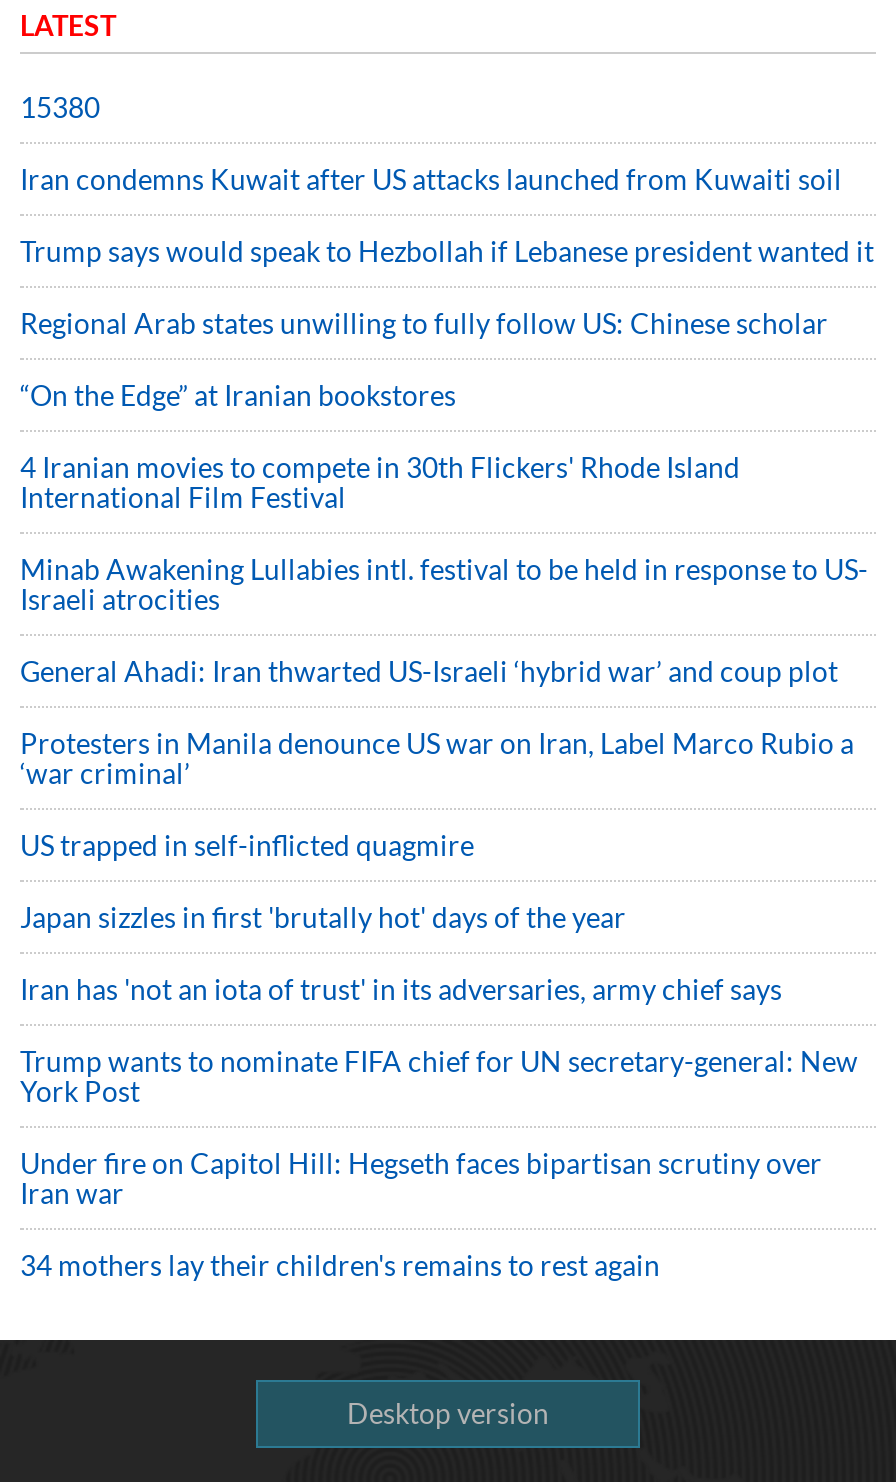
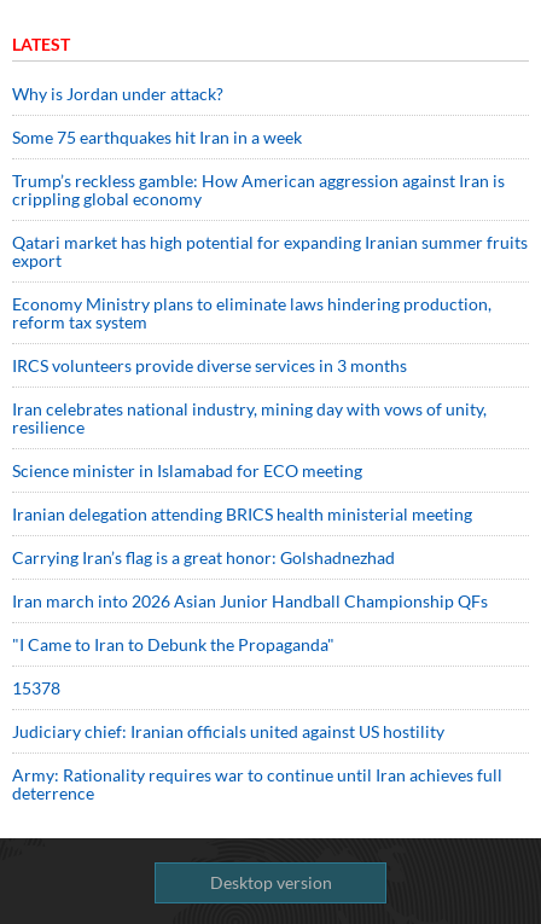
[20,91,100,125] 15380 -> [12,84,223,104] Why is Jordan under attack?
[20,163,842,197] Iran condemns Kuwait after US attacks launched from Kuwaiti soil -> [12,127,302,148] Some 75 earthquakes hit Iran in a week
[20,235,874,269] Trump says would speak to Hezbollah if Lebanese president wanted it -> [12,171,505,209] Trump’s reckless gamble: How American aggression against Iran is | crippling global economy
[20,307,828,341] Regional Arab states unwilling to fully follow US: Chinese scholar -> [12,232,528,271] Qatari market has high potential for expanding Iranian summer fruits | export
[20,379,456,413] “On the Edge” at Iranian bookstores -> [12,294,491,333] Economy Ministry plans to eliminate laws hindering production, | reform tax system
[20,451,740,515] 4 Iranian movies to compete in 30th Flickers' Rhode Island | International Film Festival -> [12,355,407,376] IRCS volunteers provide diverse services in 3 months
[20,553,868,617] Minab Awakening Lullabies intl. festival to be held in response to US- | Israeli atrocities -> [12,399,487,438] Iran celebrates national industry, mining day with vows of unity, | resilience
[20,655,838,689] General Ahadi: Iran thwarted US-Israeli ‘hybrid war’ and coup plot -> [12,461,362,481] Science minister in Islamabad for ECO meeting
[20,727,854,791] Protesters in Manila denounce US war on Iran, Label Marco Rubio a | ‘war criminal’ -> [12,504,472,525] Iranian delegation attending BRICS health ministerial meeting
[20,829,480,863] US trapped in self-inflicted quagmire -> [12,548,395,568] Carrying Iran’s flag is a great honor: Golshadnezhad
[20,901,626,935] Japan sizzles in first 'brutally hot' days of the year -> [12,591,488,612] Iran march into 2026 Asian Junior Handball Championship QFs
[20,973,788,1007] Iran has 'not an iota of trust' in its adversaries, army chief says -> [12,634,335,655] "I Came to Iran to Debunk the Propaganda"
[20,1045,858,1109] Trump wants to nominate FIFA chief for UN secretary-general: New | York Post -> [12,678,60,698] 15378
[20,1147,822,1211] Under fire on Capitol Hill: Hegseth faces bipartisan scrutiny over | Iran war -> [12,721,452,742] Judiciary chief: Iranian officials united against US hostility
[20,1249,660,1283] 34 mothers lay their children's remains to rest again -> [12,765,502,804] Army: Rationality requires war to continue until Iran achieves full | deterrence

